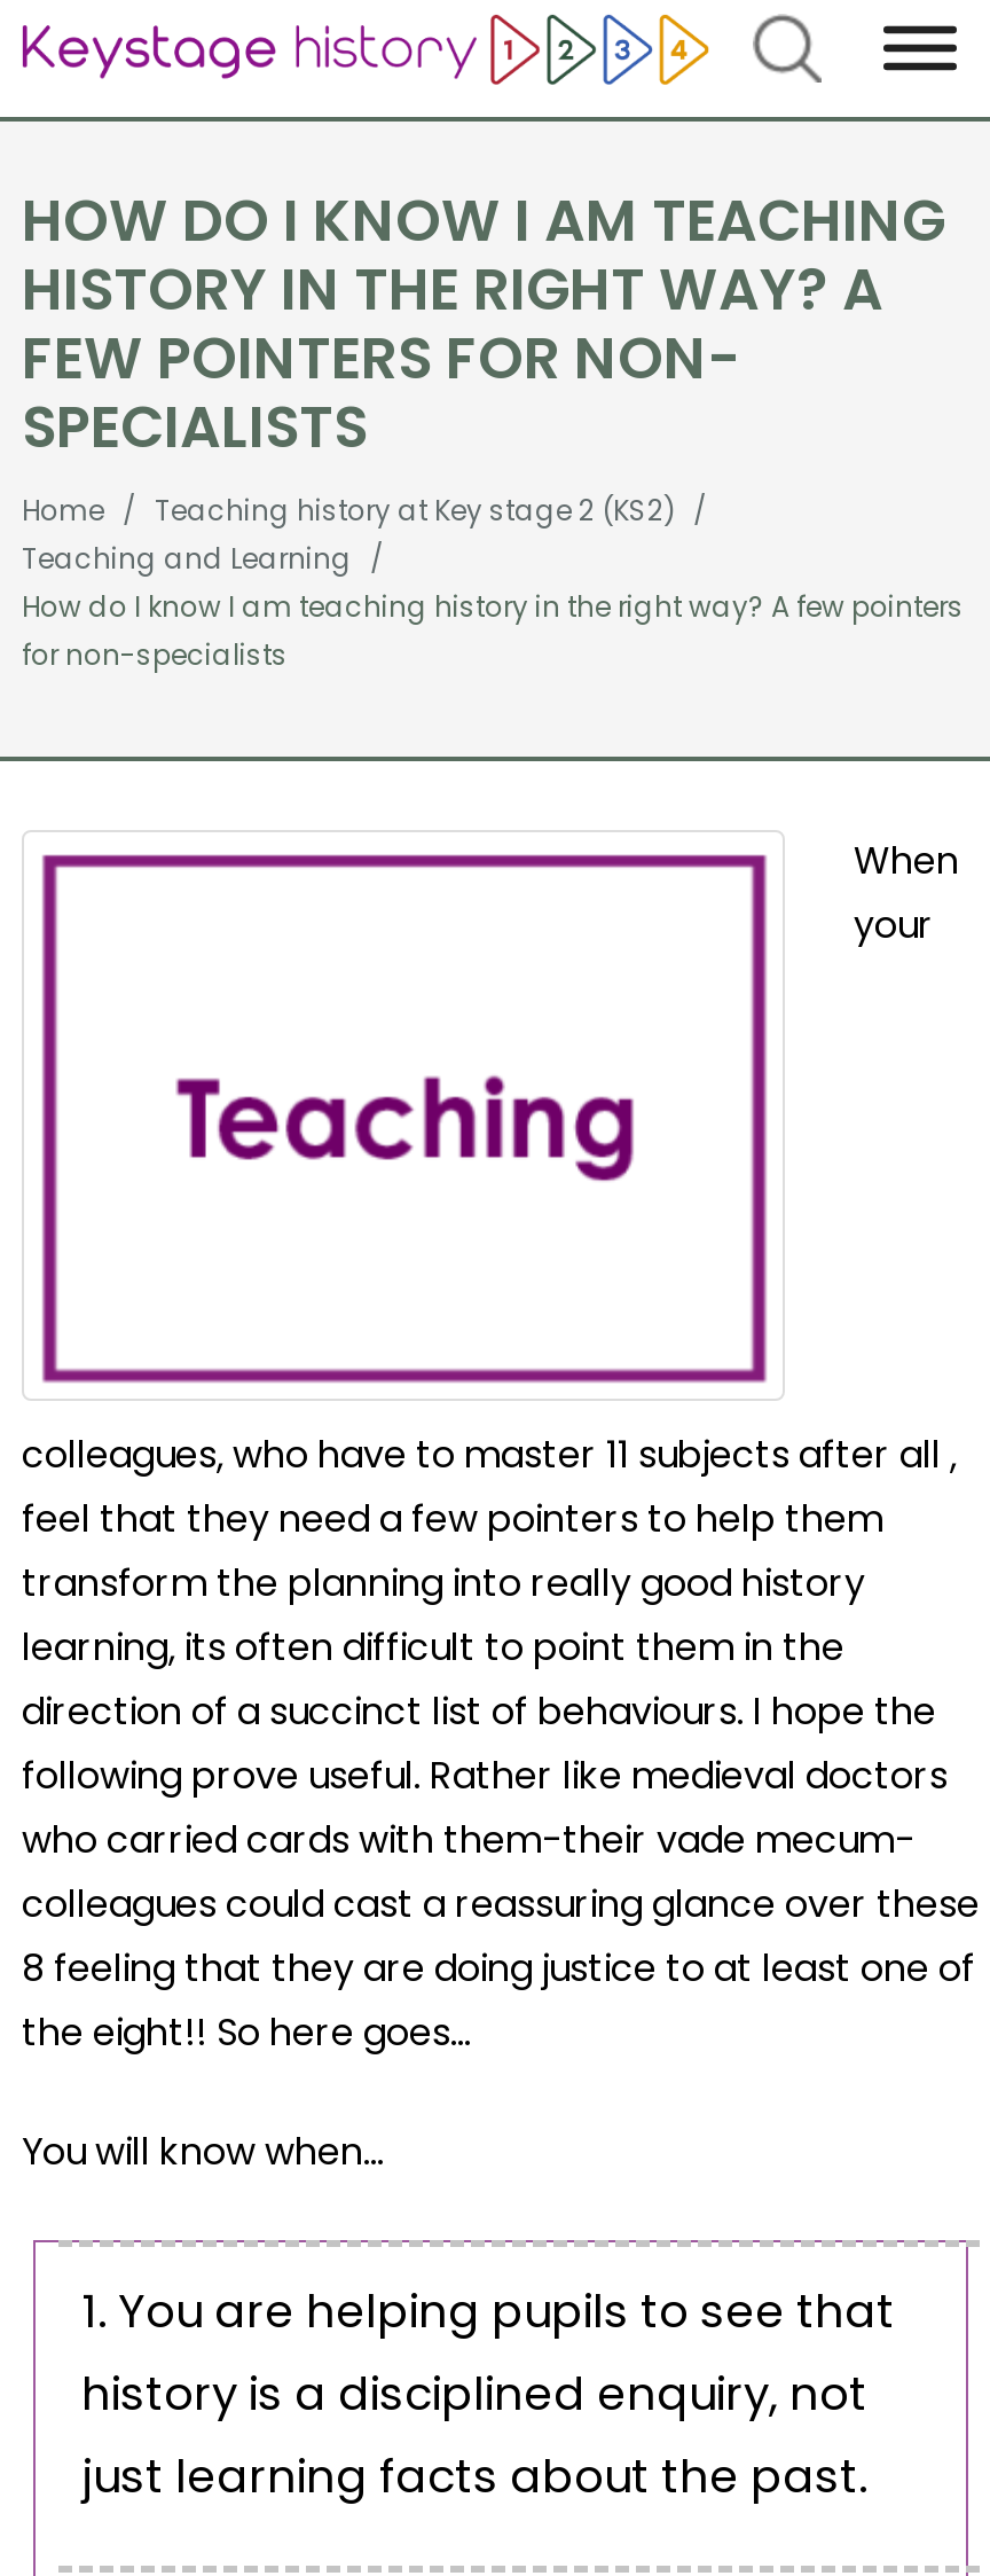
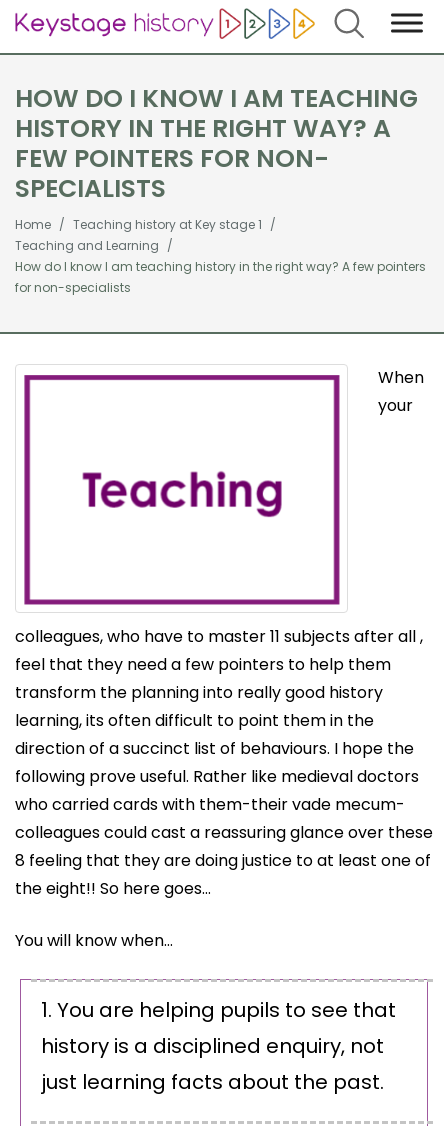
[155,491,675,530] Teaching history at Key stage 2 (KS2) -> [73,216,262,233] Teaching history at Key stage 1

